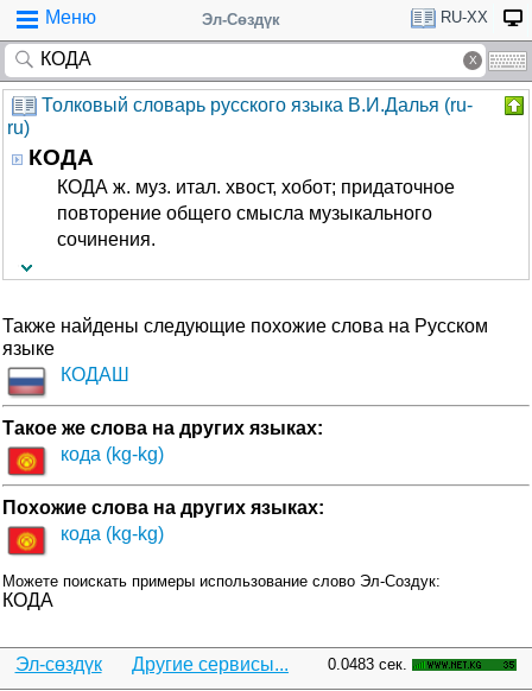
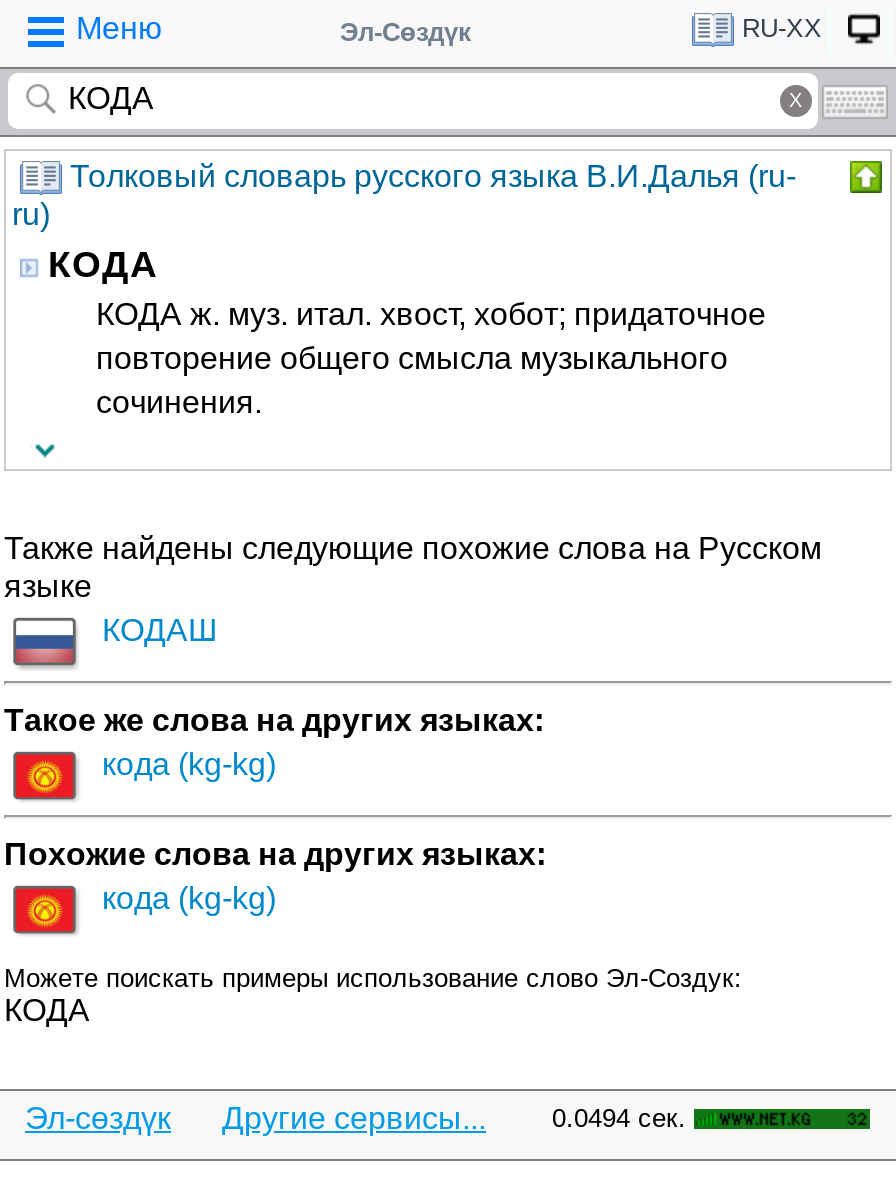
[328,655,407,673] 0.0483 сек. -> [552,1103,686,1133] 0.0494 сек.

